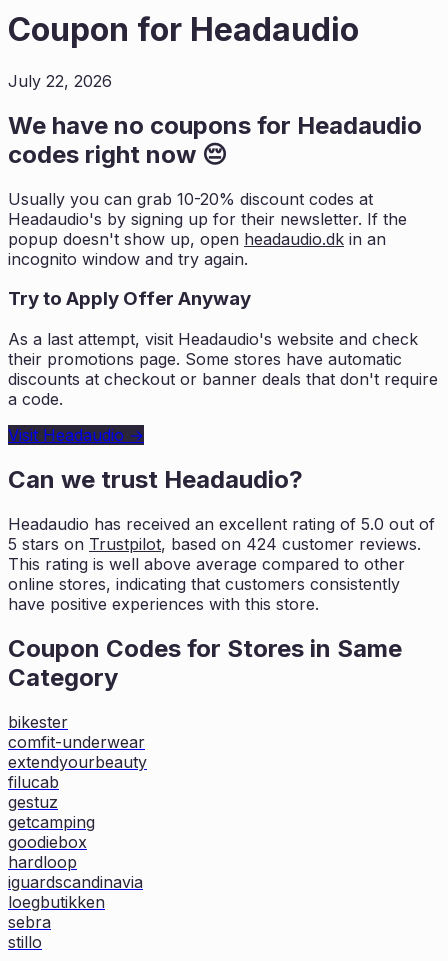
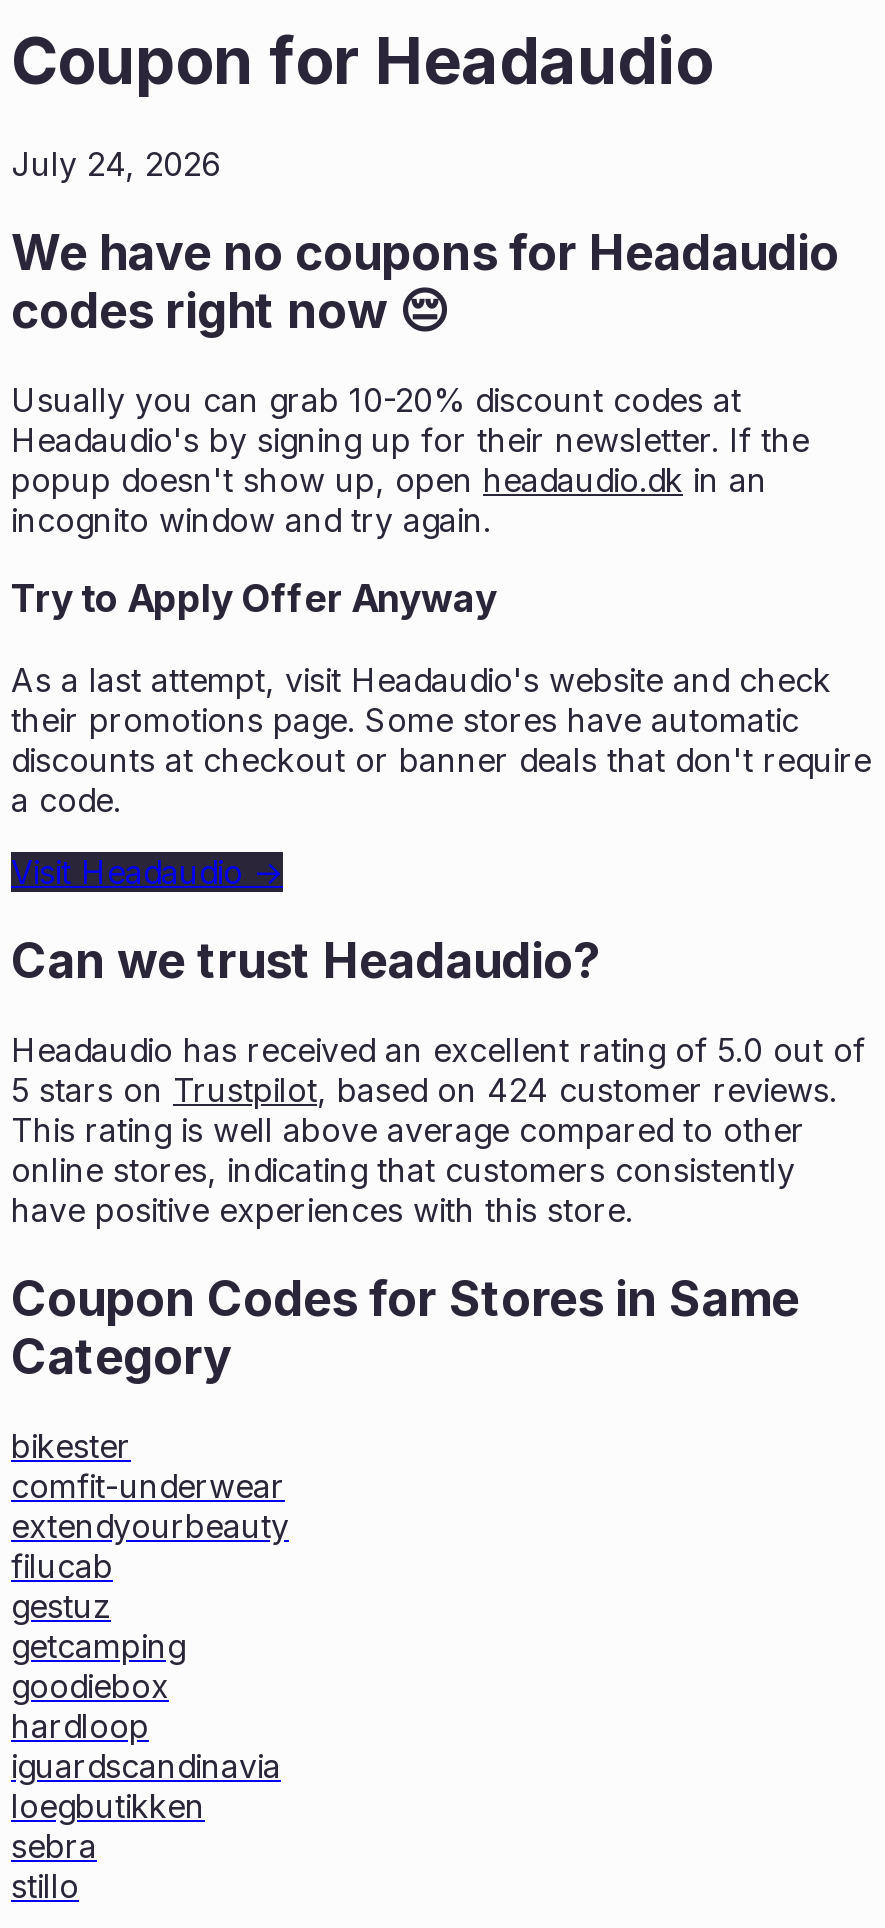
[8,71,112,91] July 22, 2026 -> [11,144,221,184] July 24, 2026

